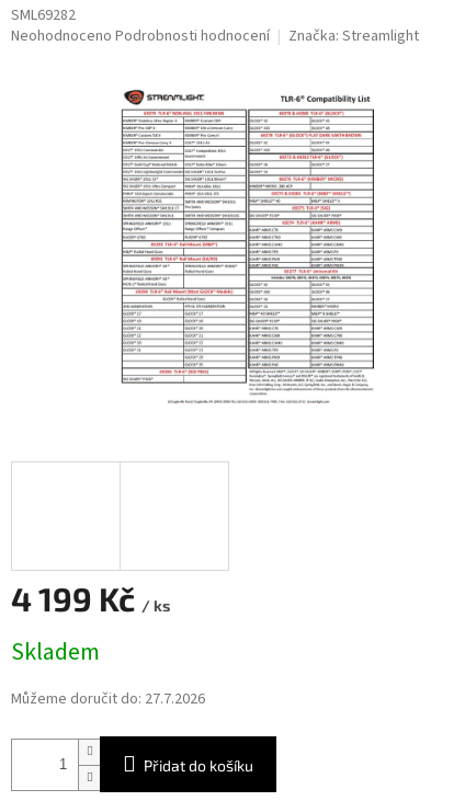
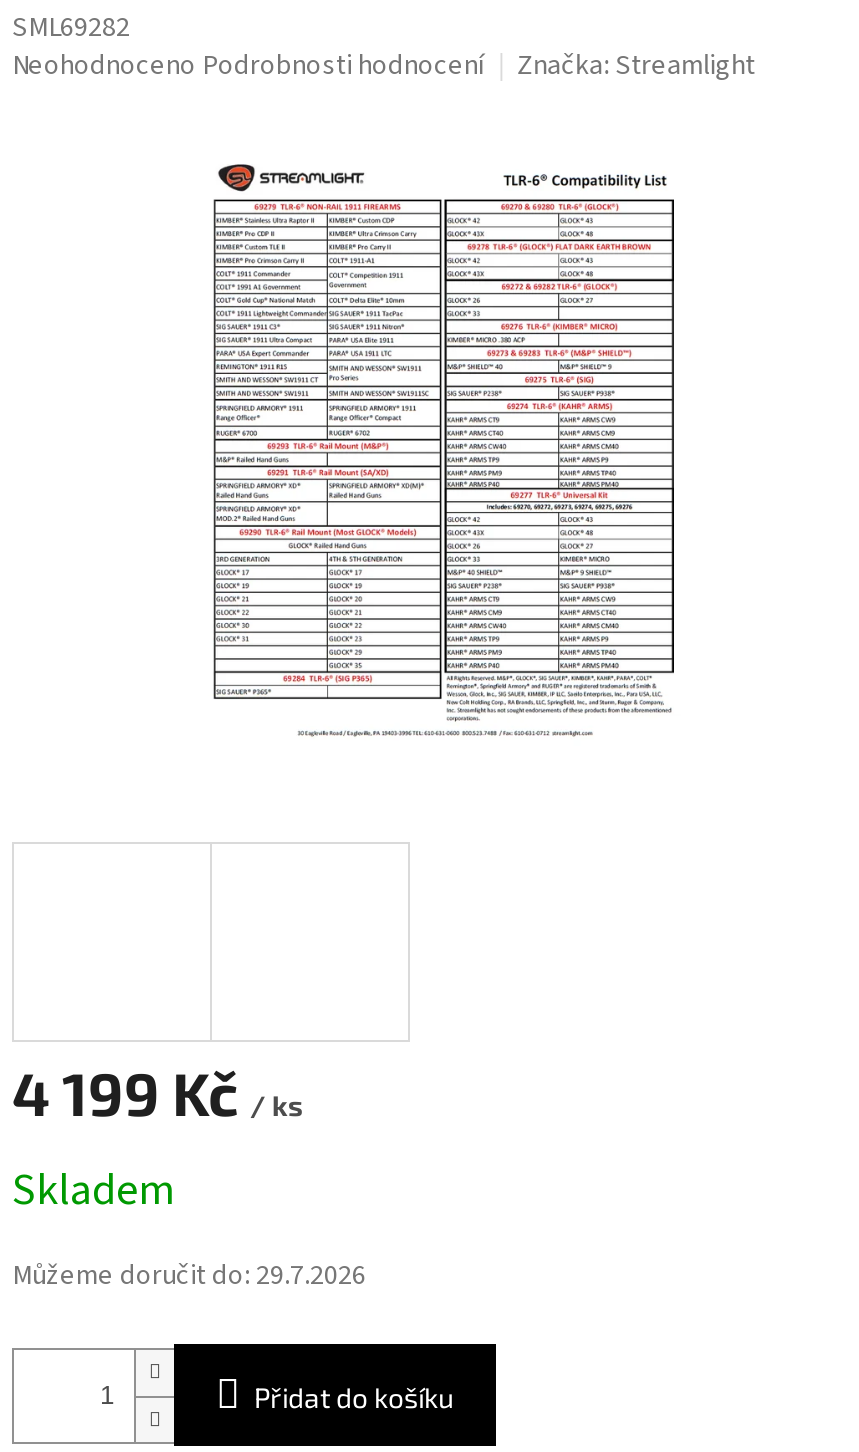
[11,689,205,710] Můžeme doručit do: 27.7.2026 -> [12,1257,366,1297] Můžeme doručit do: 29.7.2026

